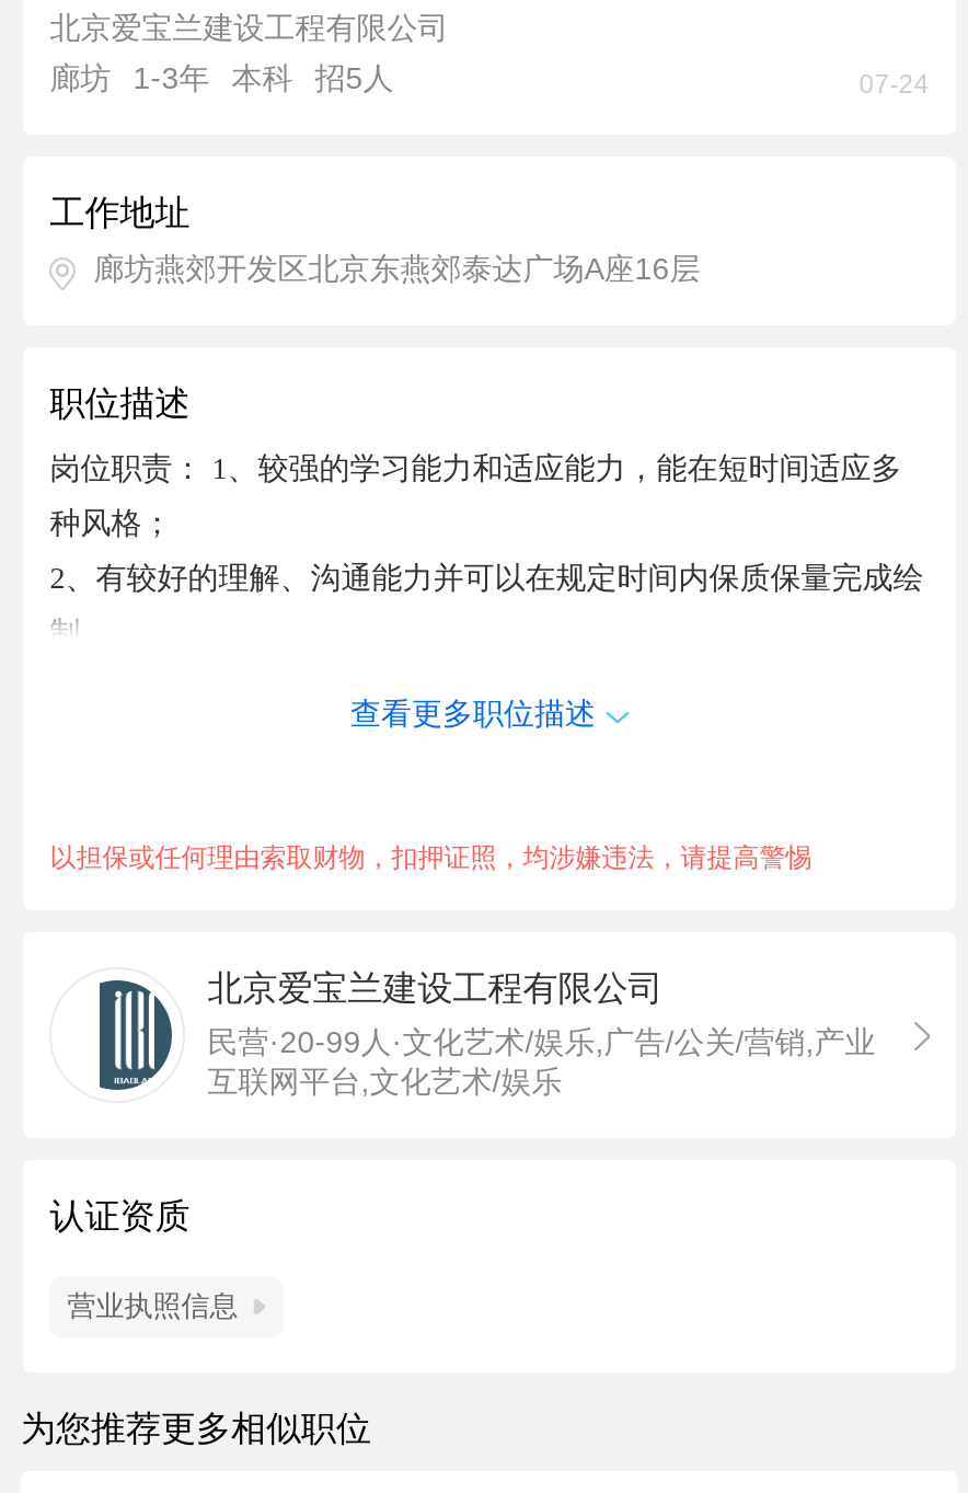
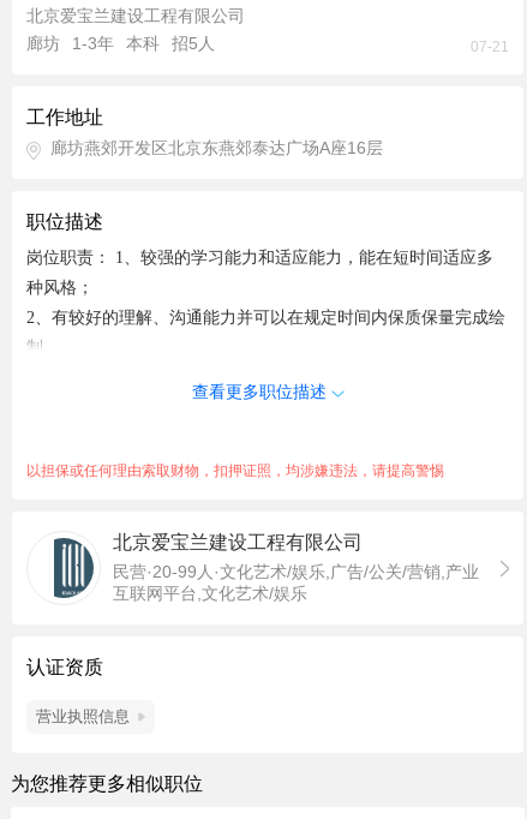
[859,69,929,100] 07-24 -> [470,38,509,55] 07-21

